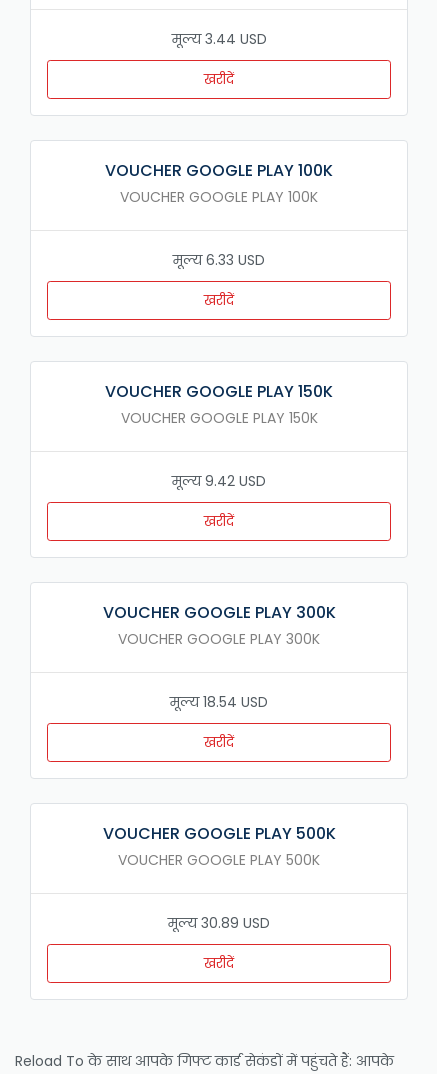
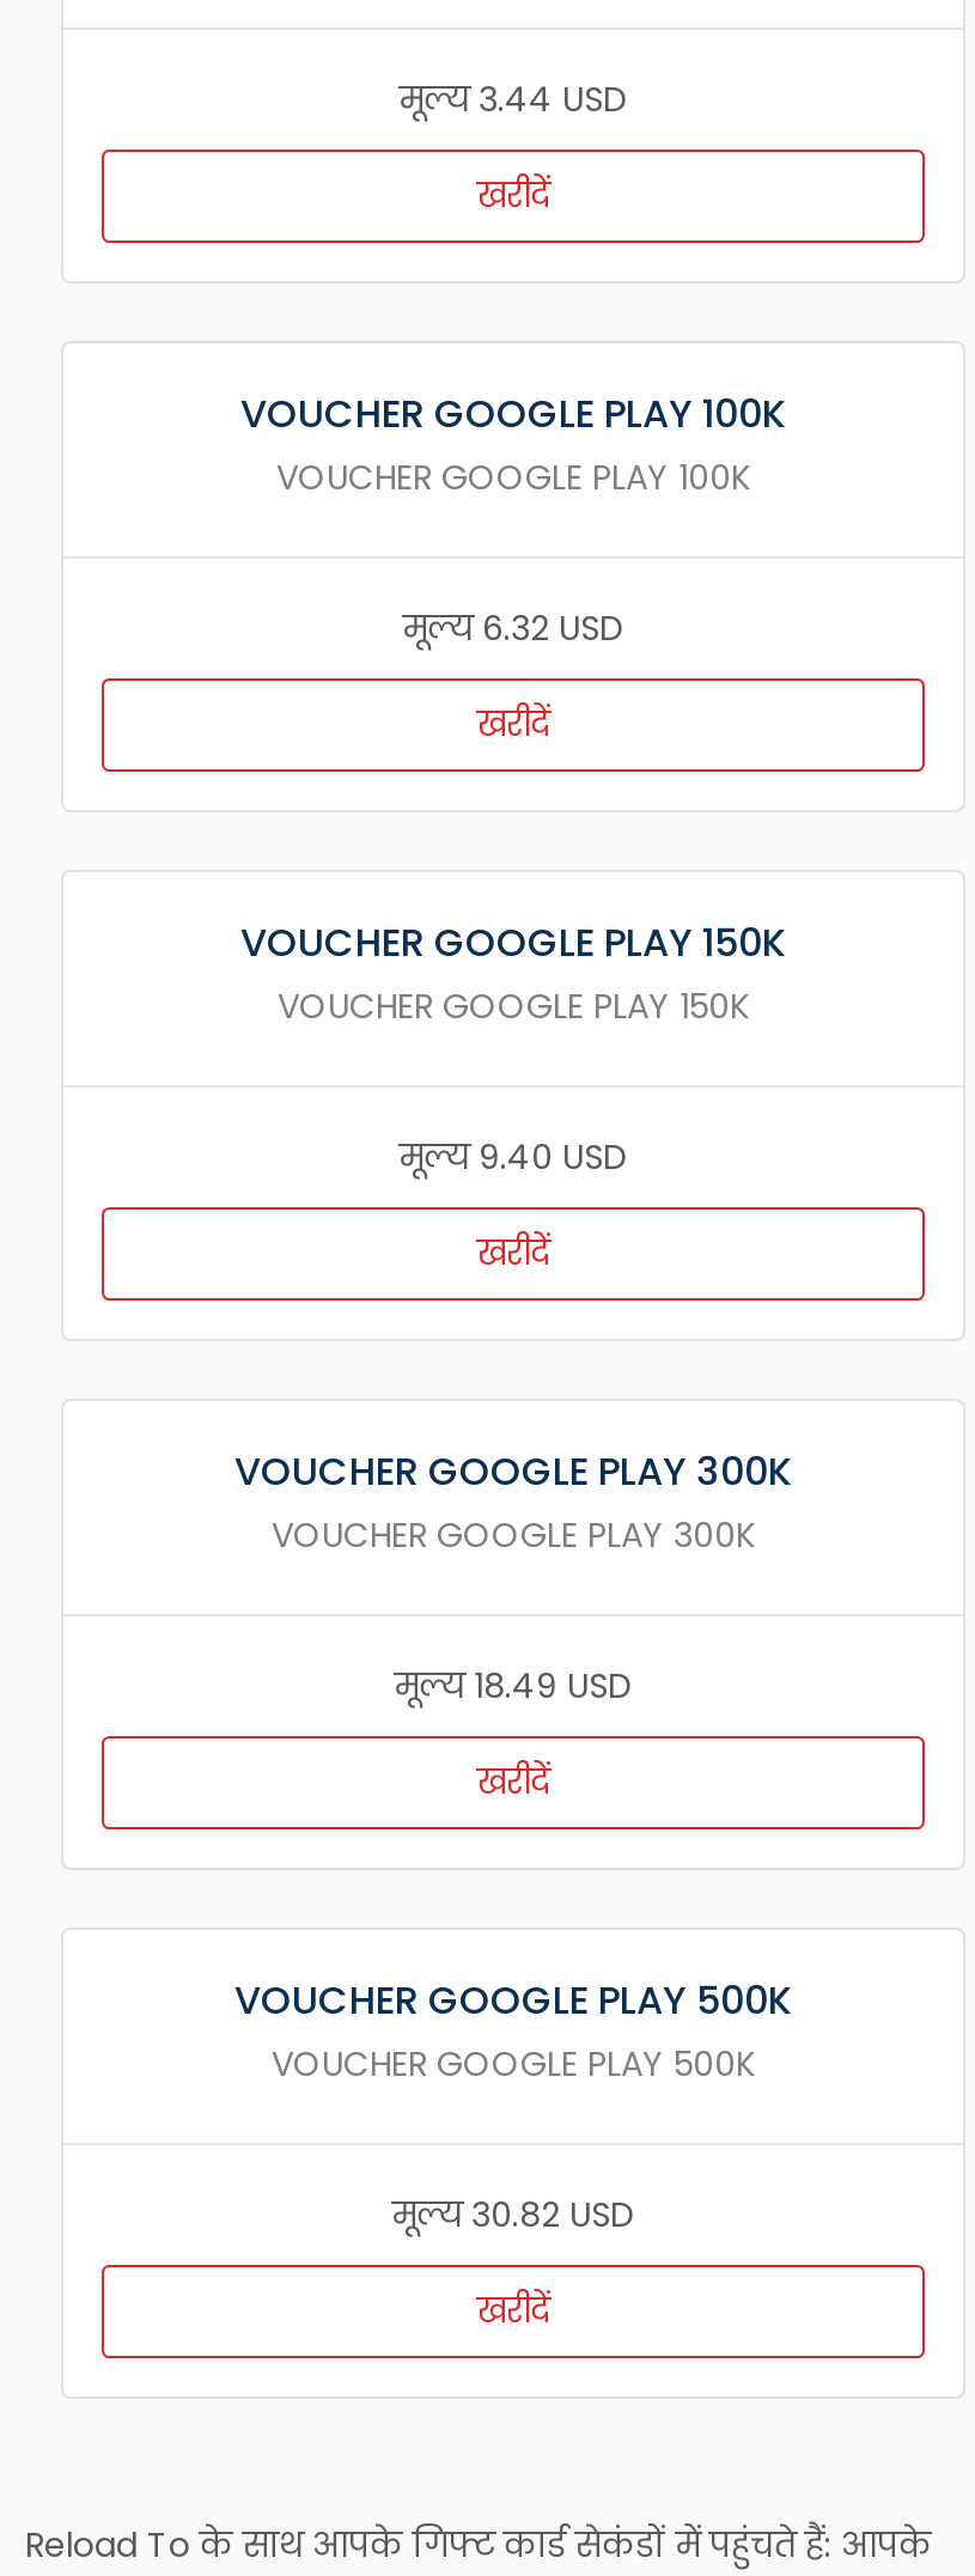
[173,250,265,270] मूल्य 6.33 USD -> [403,605,623,653] मूल्य 6.32 USD
[172,471,266,491] मूल्य 9.42 USD -> [400,1134,627,1181] मूल्य 9.40 USD
[170,692,268,712] मूल्य 18.54 USD -> [395,1662,632,1710] मूल्य 18.49 USD
[168,913,270,933] मूल्य 30.89 USD -> [392,2191,634,2239] मूल्य 30.82 USD

